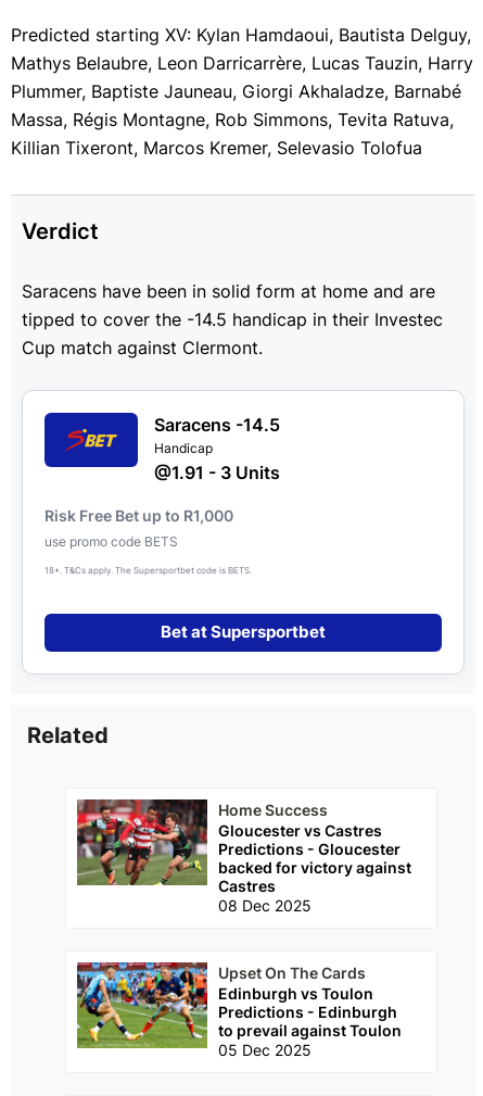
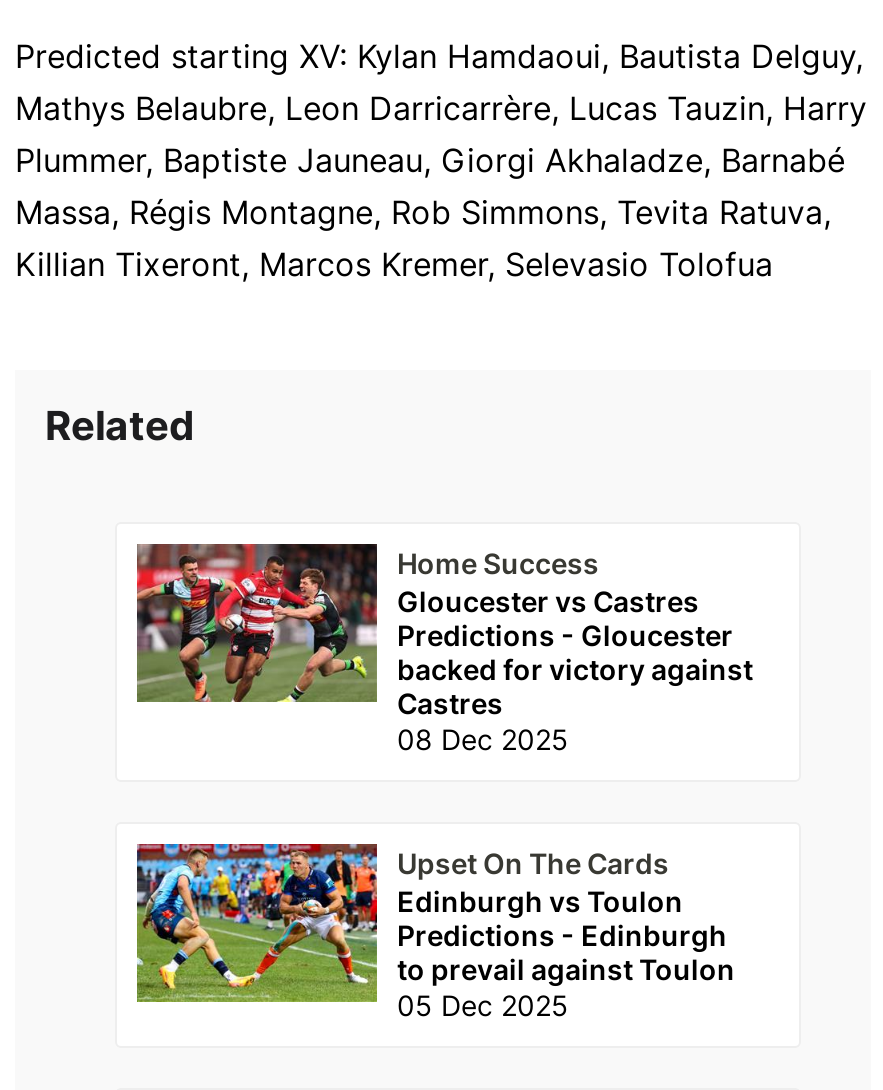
[22,218,443,358] Verdict | Saracens have been in solid form at home and are | tipped to cover the -14.5 handicap in their Investec | Cup match against Clermont. -> none
[43,412,326,642] [image] | Saracens -14.5 | Handicap | @1.91 - 3 Units | Risk Free Bet up to R1,000 | use promo code BETS | 18+. T&Cs apply. The Supersportbet code is BETS. | Bet at Supersportbet -> none

